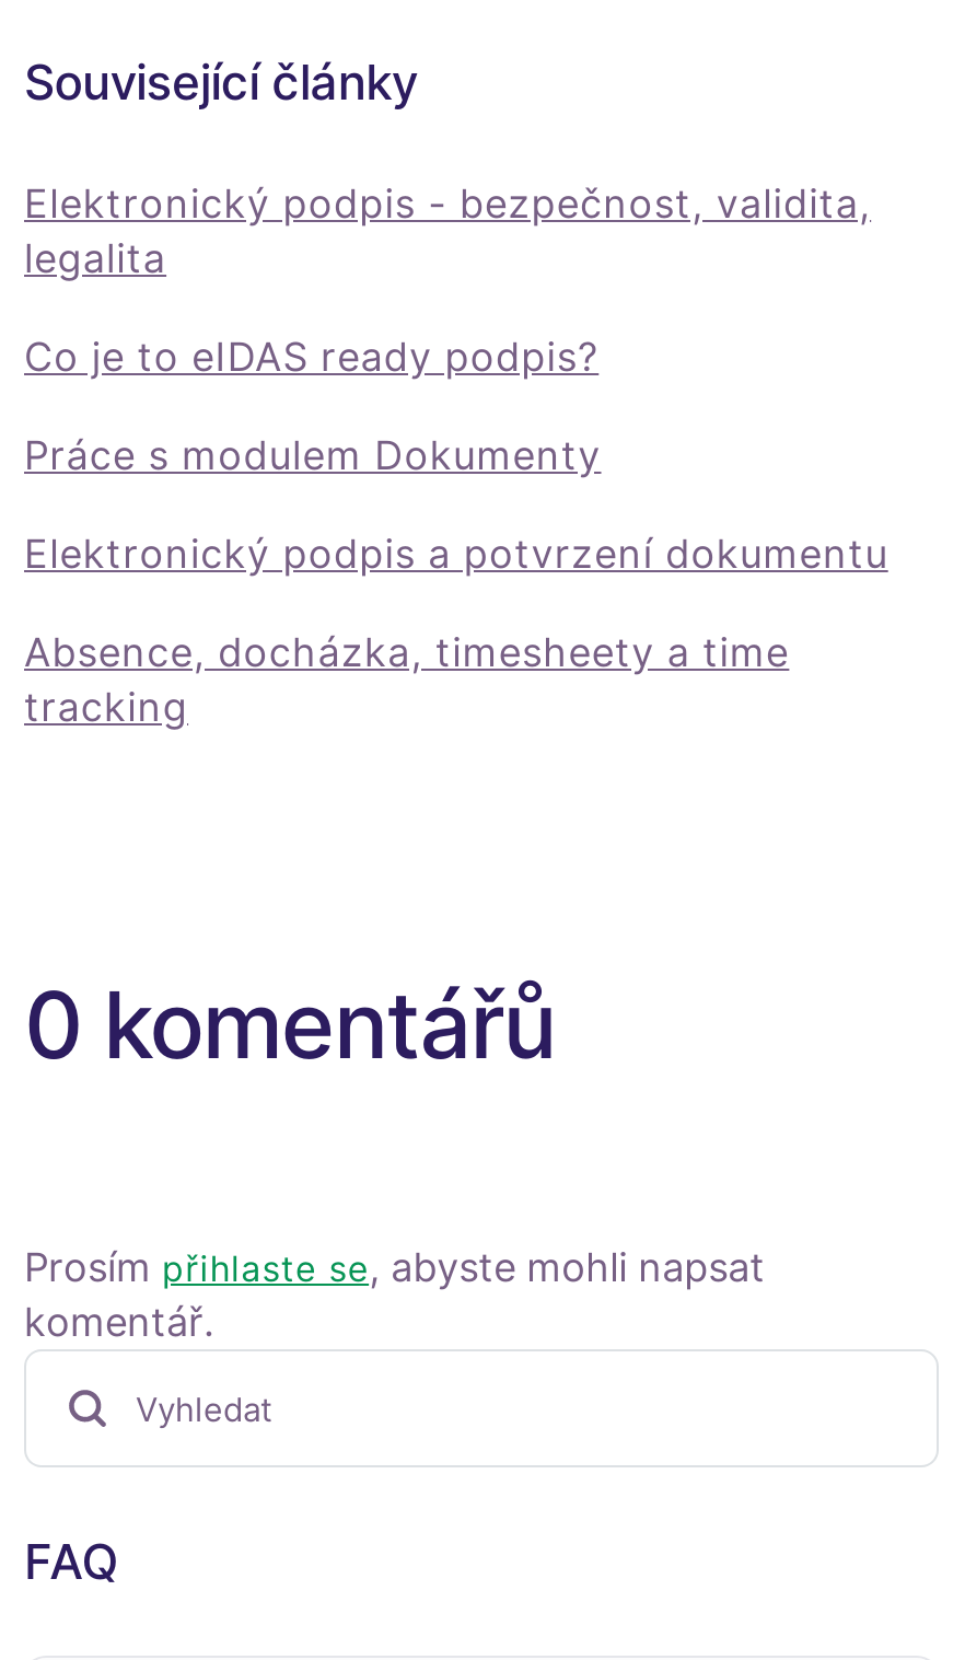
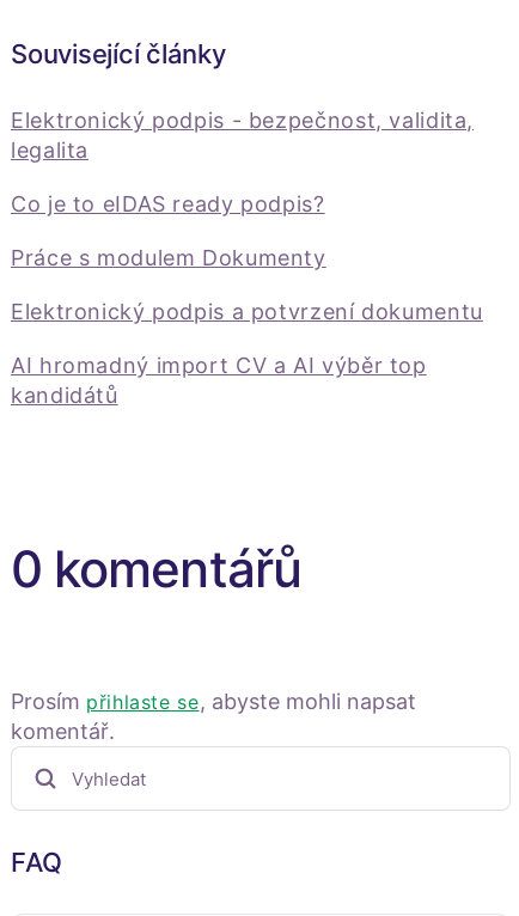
[24,629,789,730] Absence, docházka, timesheety a time | tracking -> [11,353,427,408] AI hromadný import CV a AI výběr top | kandidátů

